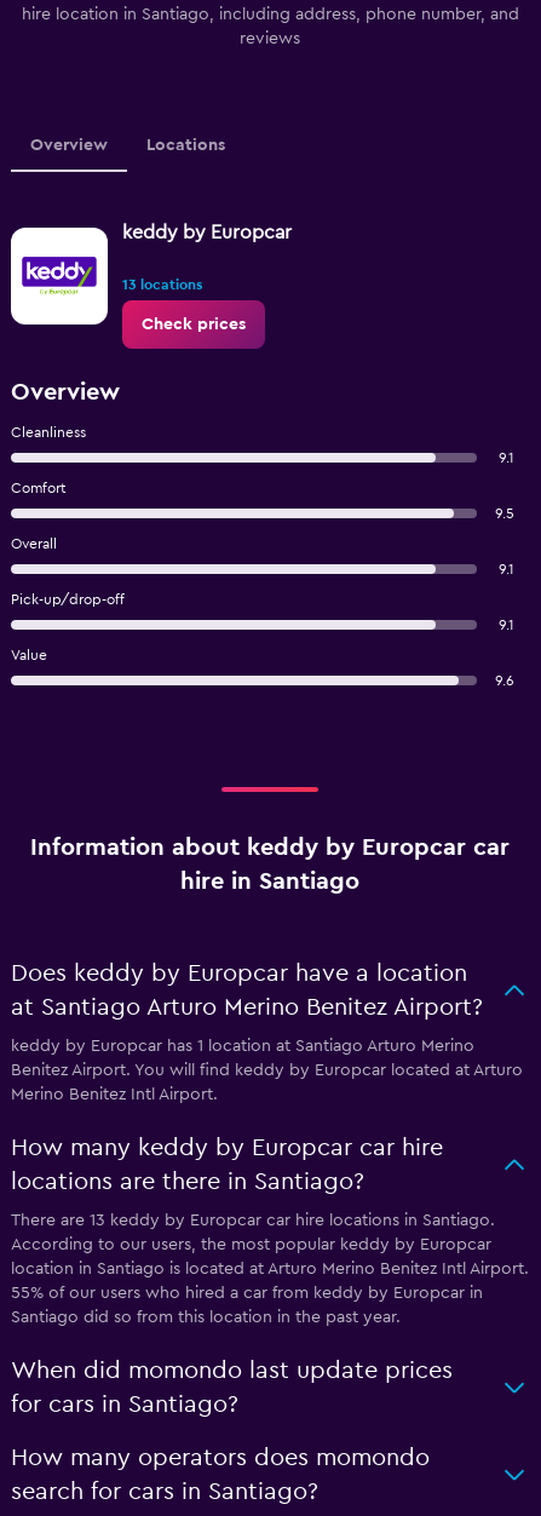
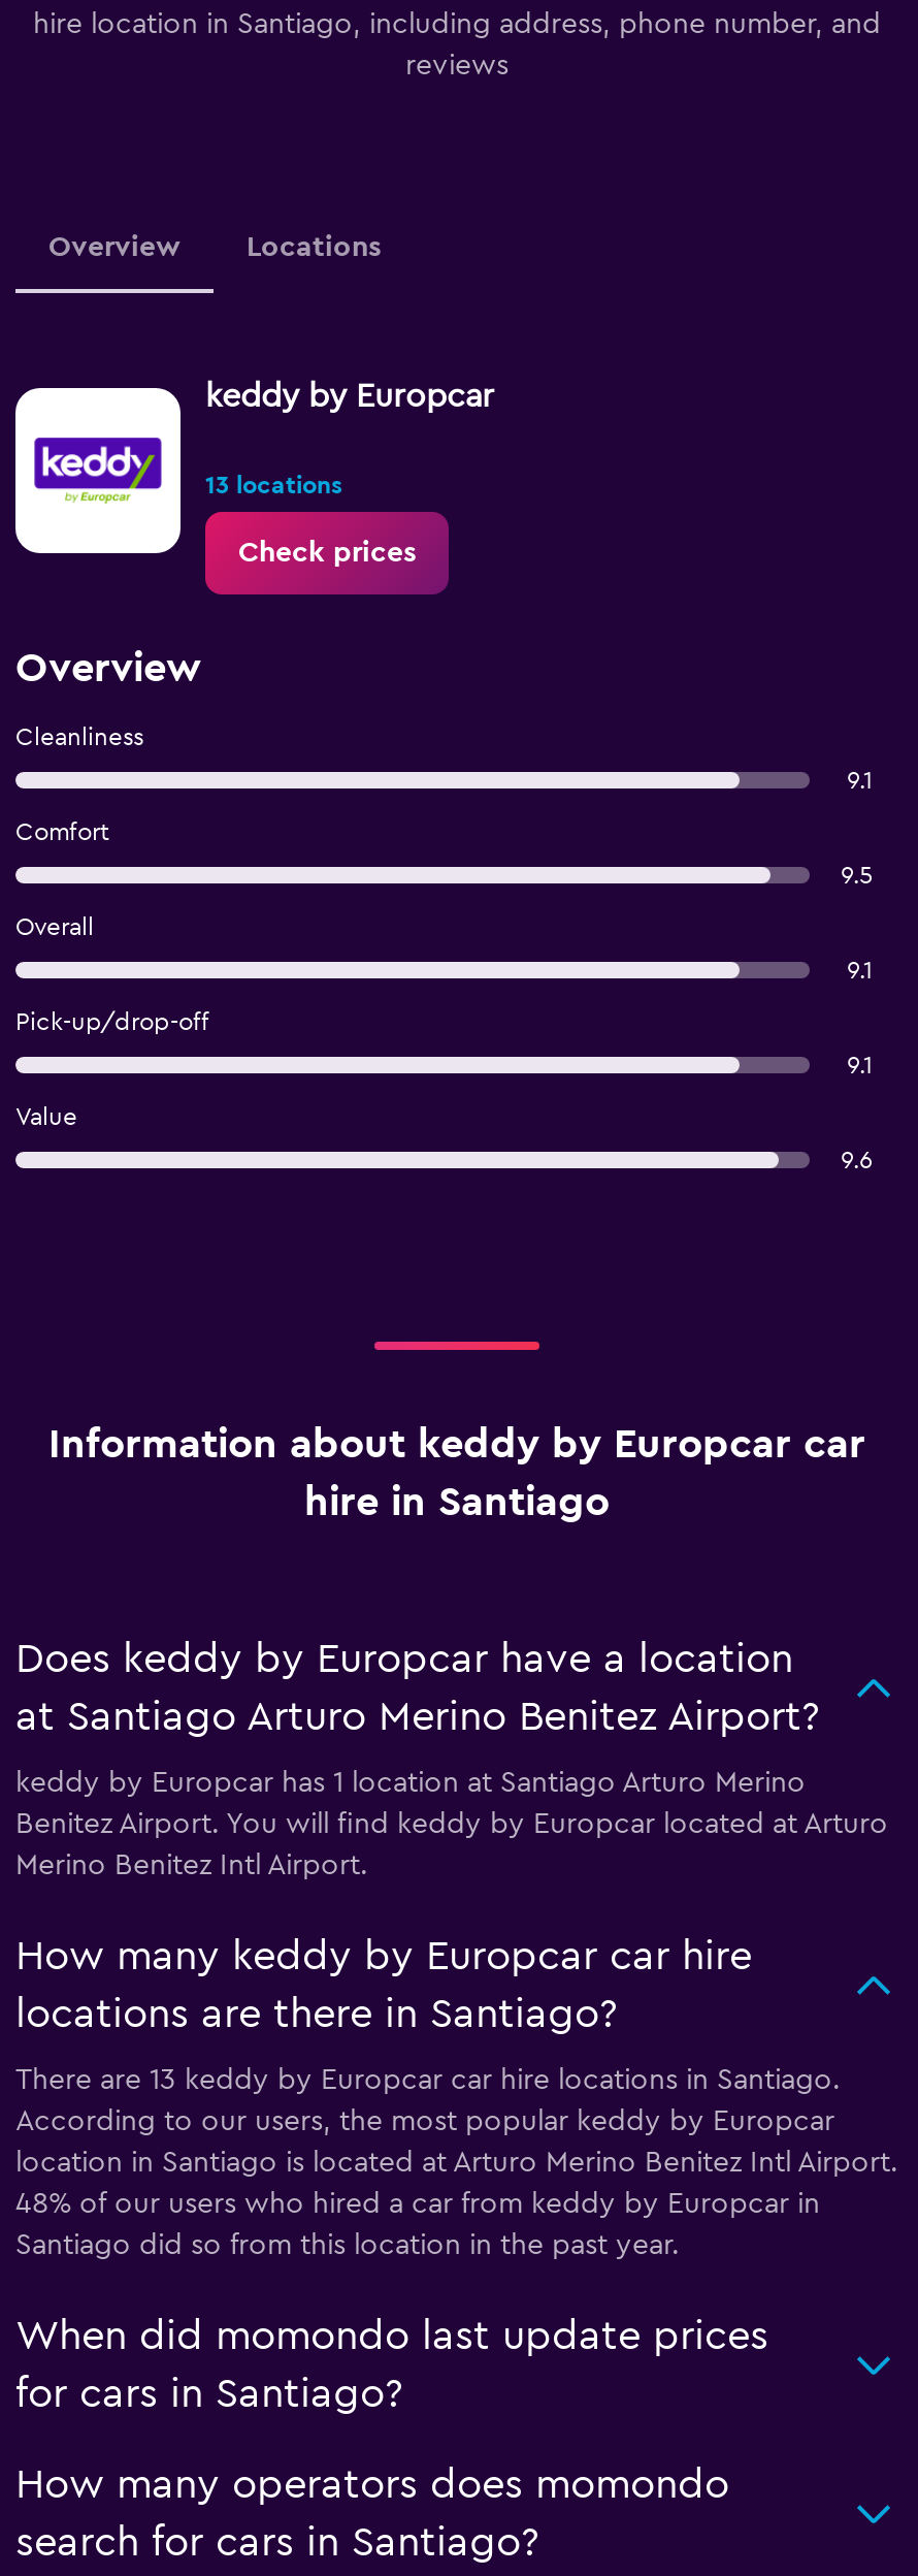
[11,1285,483,1302] 55% of our users who hired a car from keddy by Europcar in -> [15,2190,820,2219] 48% of our users who hired a car from keddy by Europcar in

